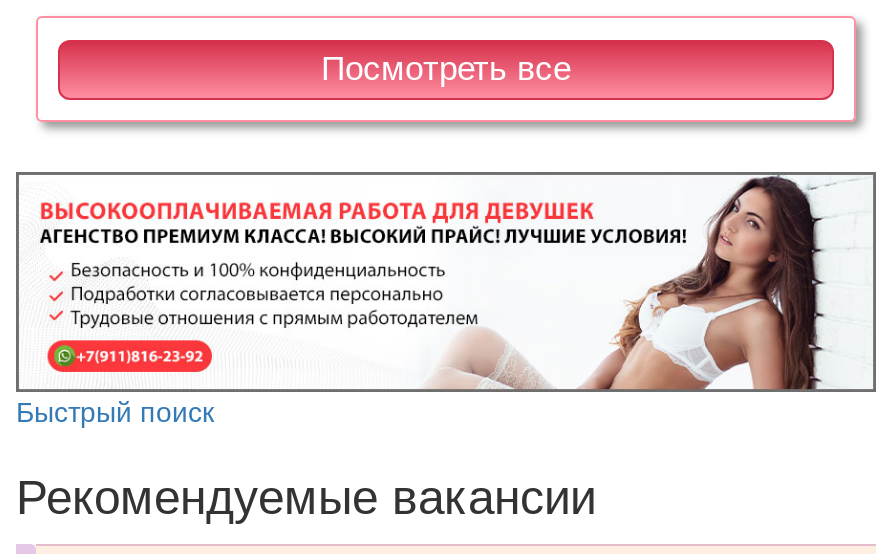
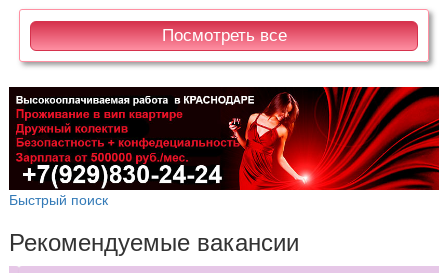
[18,170,878,394] [image] -> [9,86,440,191] [image]

